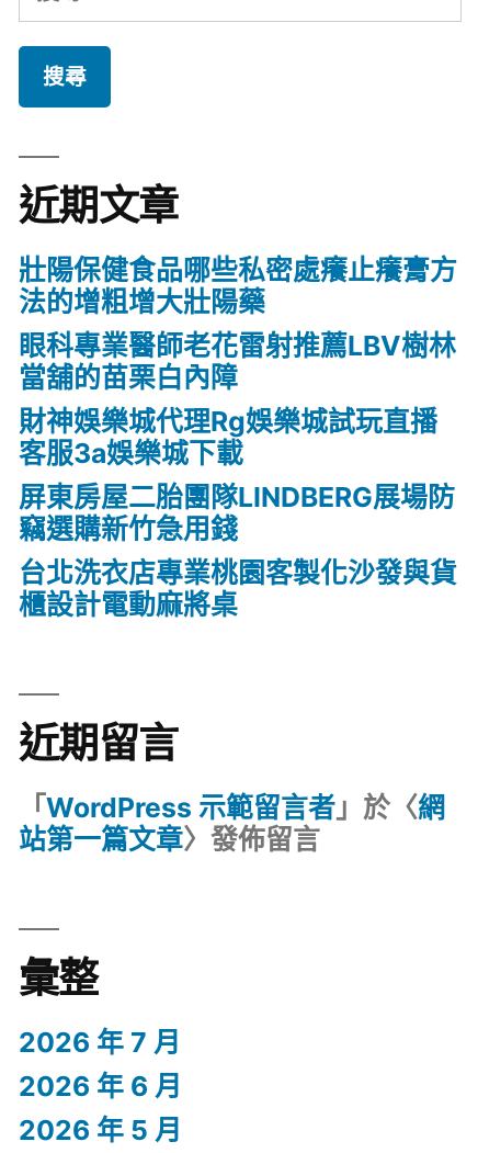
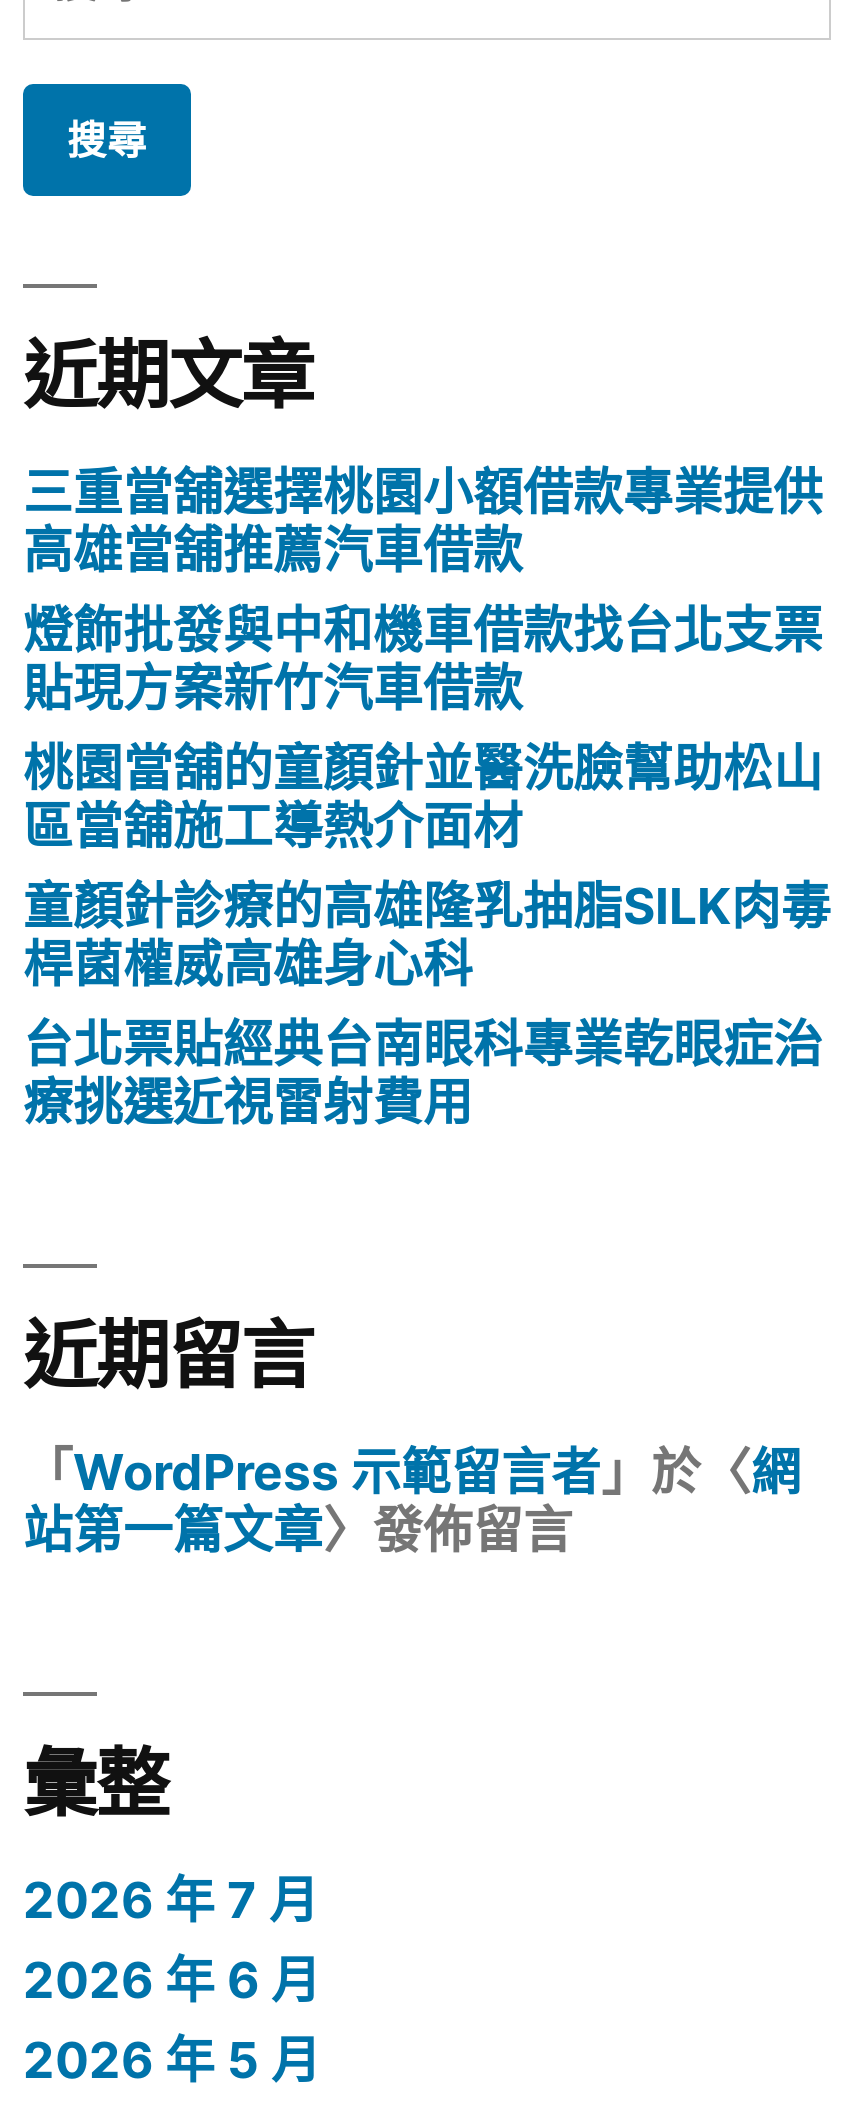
[19,254,457,621] 壯陽保健食品哪些私密處癢止癢膏方 | 法的增粗增大壯陽藥 | 眼科專業醫師老花雷射推薦LBV樹林 | 當舖的苗栗白內障 | 財神娛樂城代理Rg娛樂城試玩直播 | 客服3a娛樂城下載 | 屏東房屋二胎團隊LINDBERG展場防 | 竊選購新竹急用錢 | 台北洗衣店專業桃園客製化沙發與貨 | 櫃設計電動麻將桌 -> [23,462,831,1132] 三重當舖選擇桃園小額借款專業提供 | 高雄當舖推薦汽車借款 | 燈飾批發與中和機車借款找台北支票 | 貼現方案新竹汽車借款 | 桃園當舖的童顏針並醫洗臉幫助松山 | 區當舖施工導熱介面材 | 童顏針診療的高雄隆乳抽脂SILK肉毒 | 桿菌權威高雄身心科 | 台北票貼經典台南眼科專業乾眼症治 | 療挑選近視雷射費用

